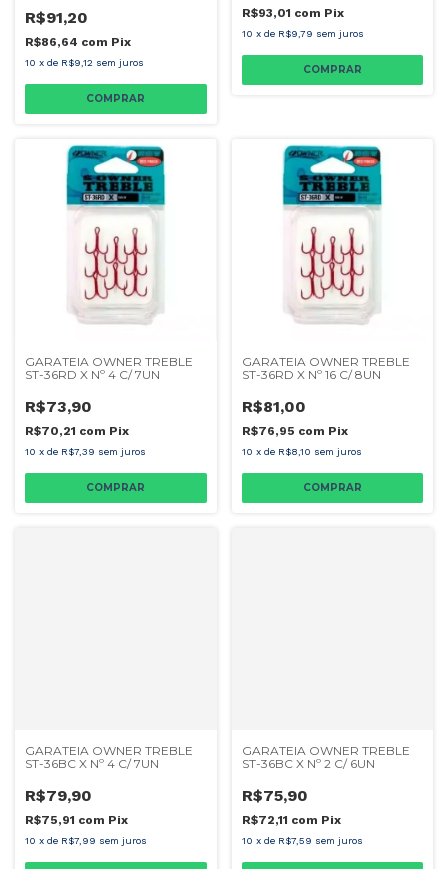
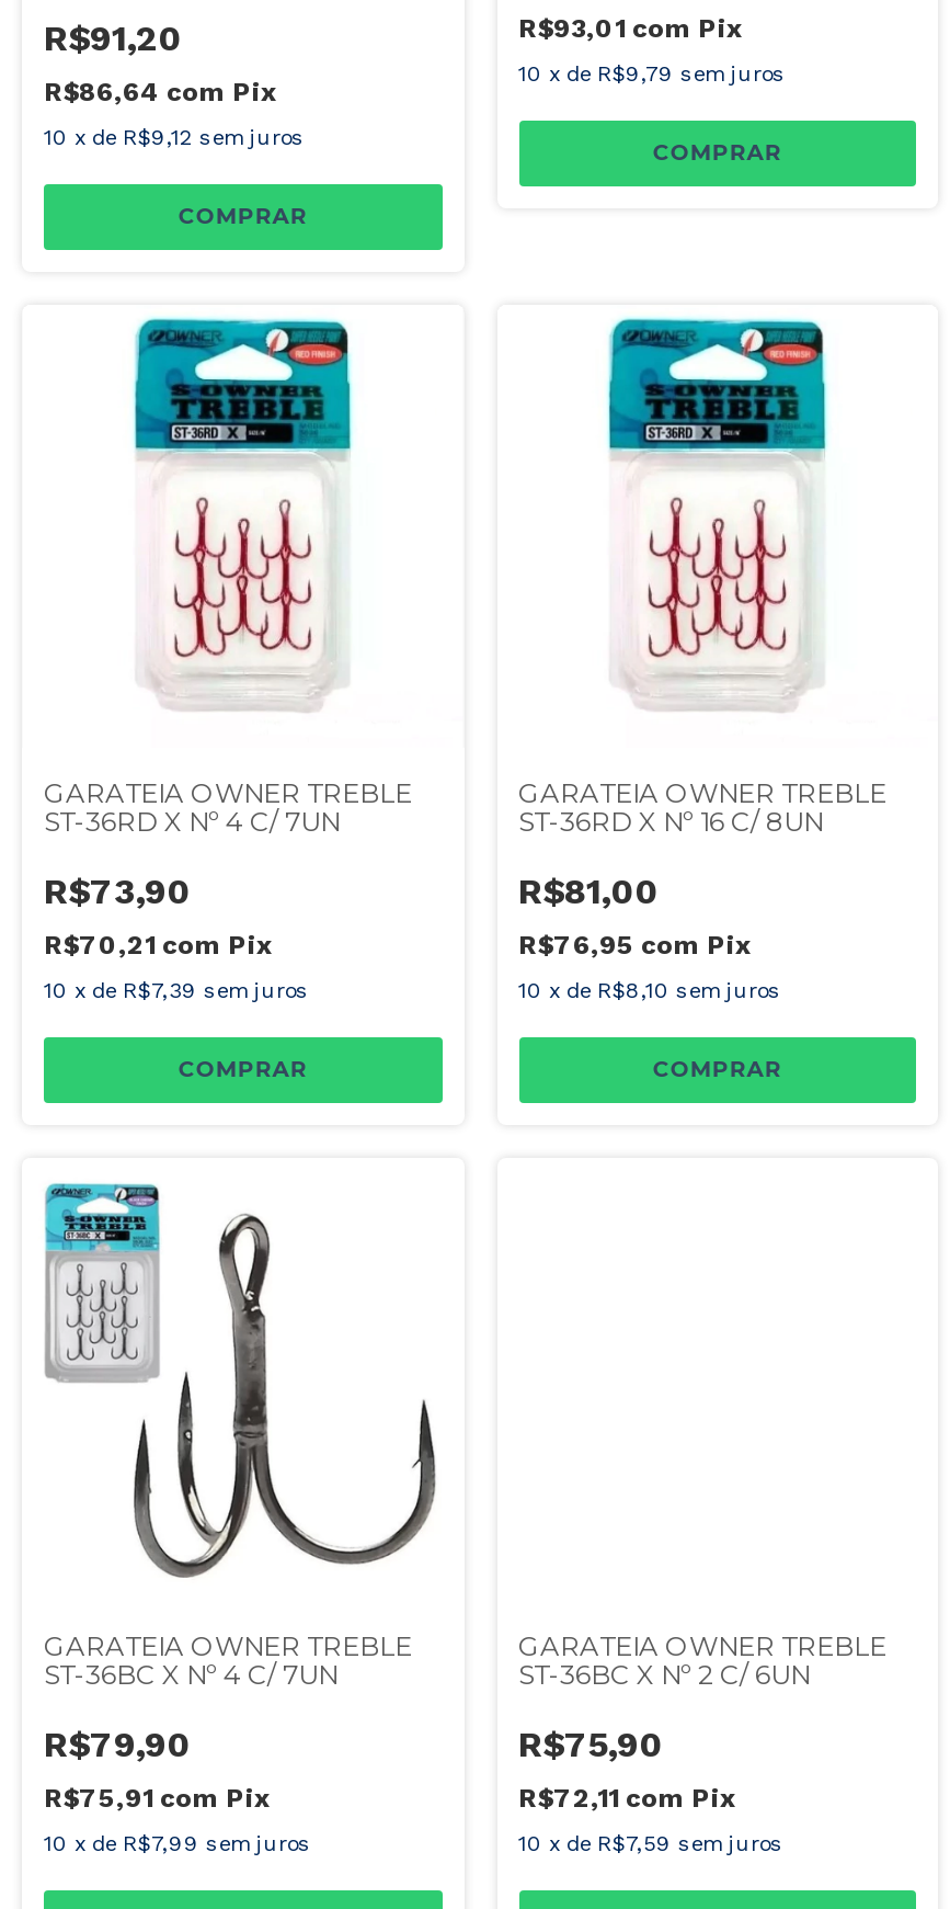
none -> [44,1182,436,1579] [image]

